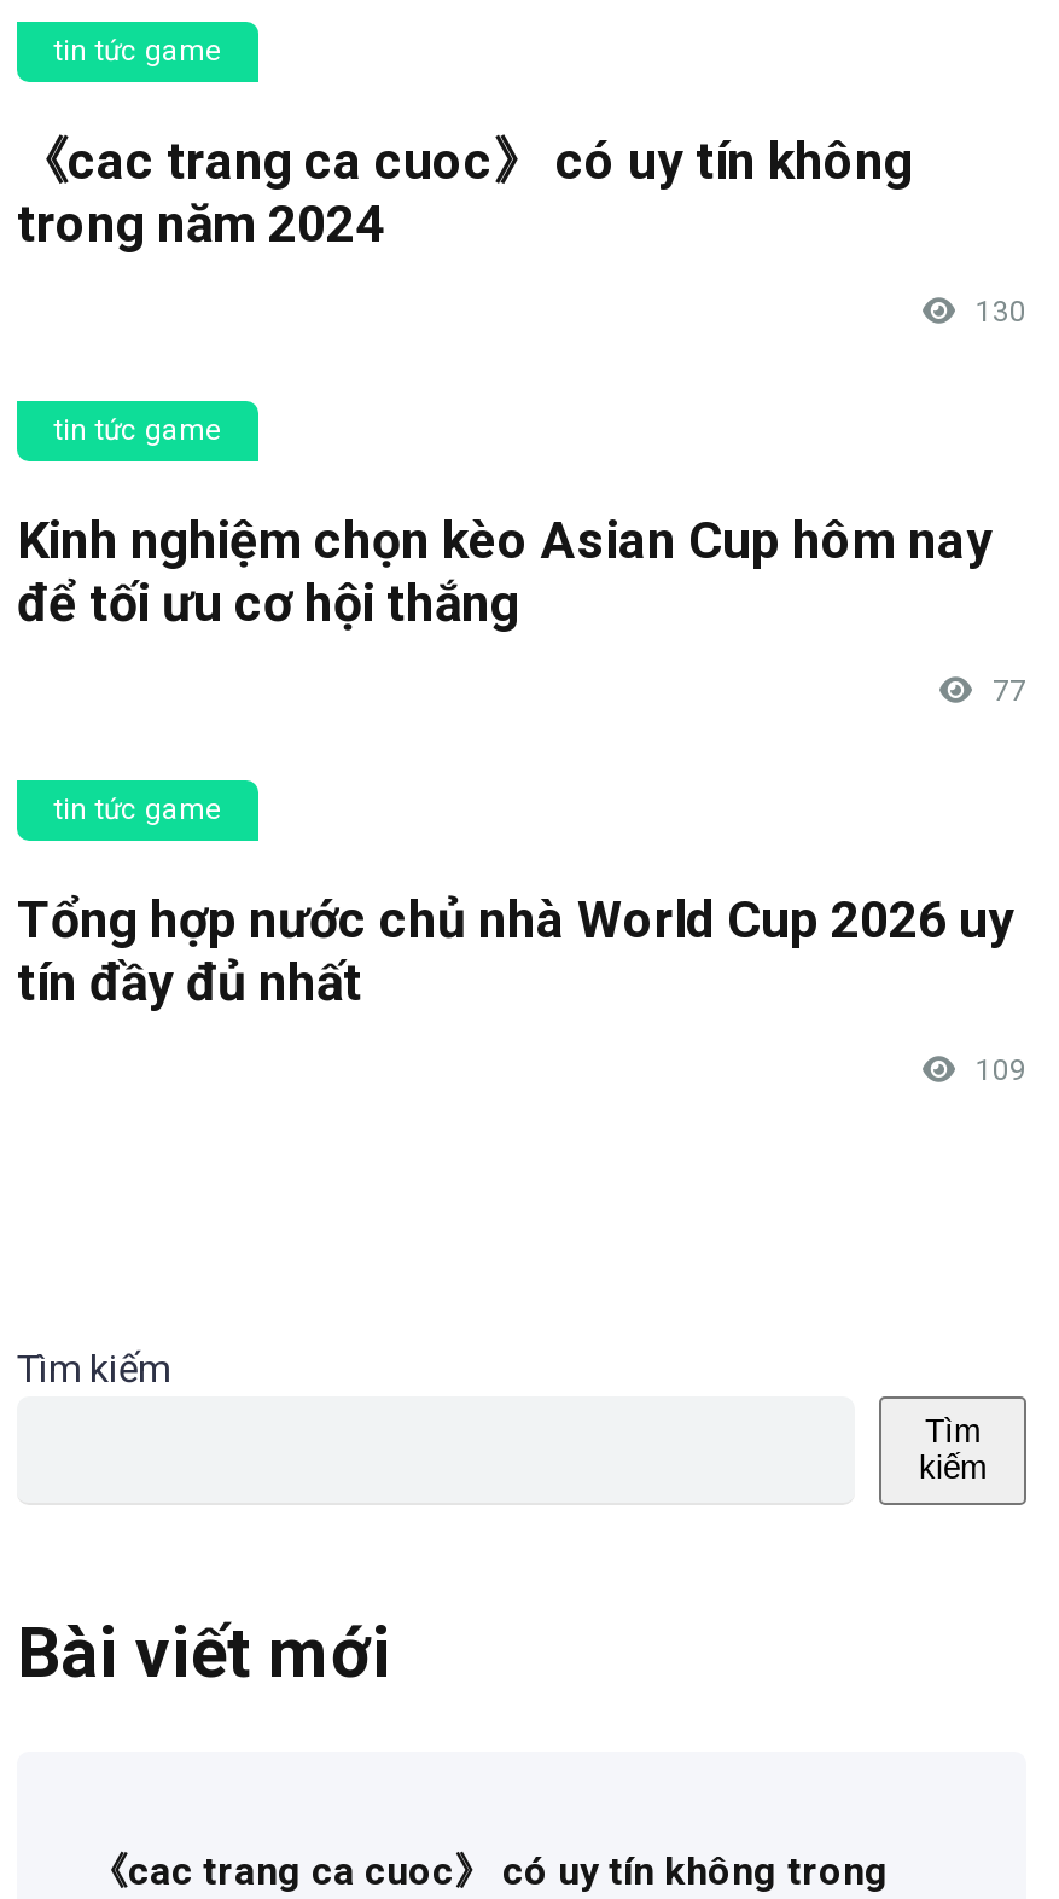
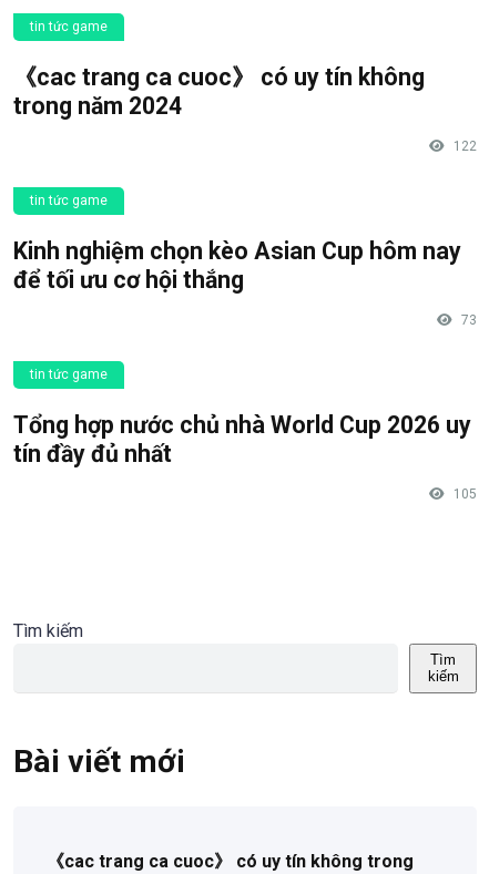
[968,294,1026,328] 130 -> [450,138,477,154] 122
[985,673,1026,707] 77 -> [458,312,477,328] 73
[968,1053,1026,1086] 109 -> [450,486,477,501] 105

